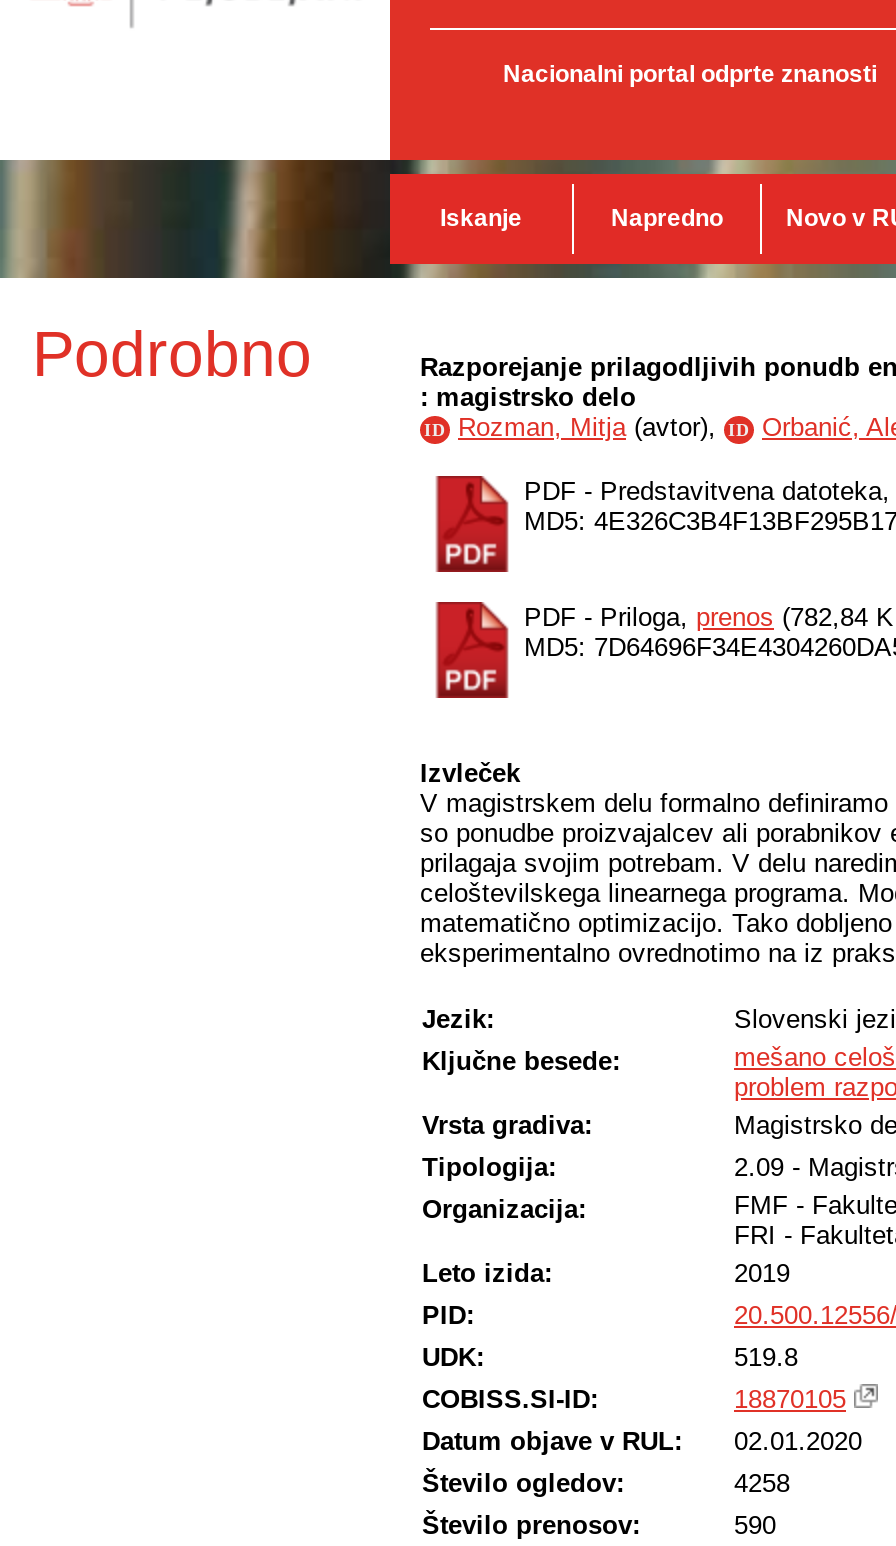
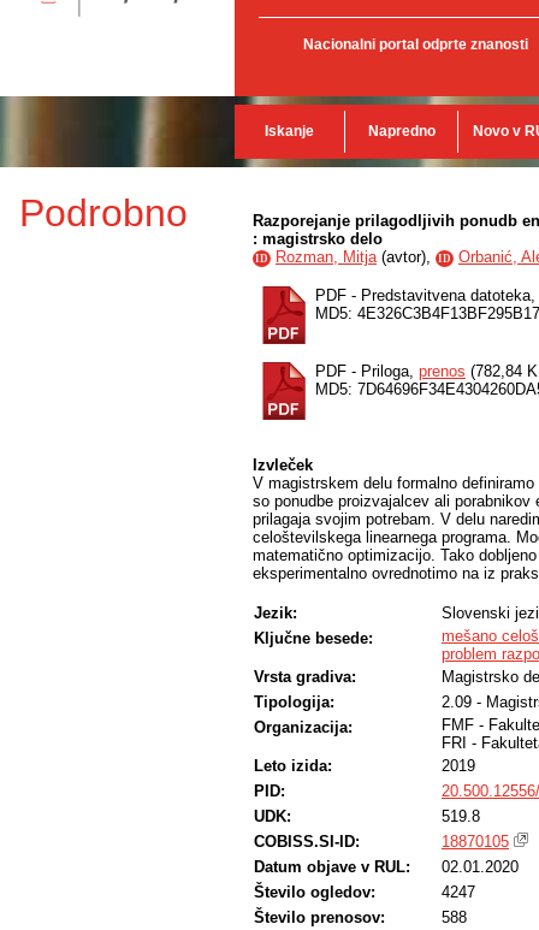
[734,1468,790,1498] 4258 -> [442,883,475,901] 4247
[734,1510,776,1540] 590 -> [442,908,467,926] 588

